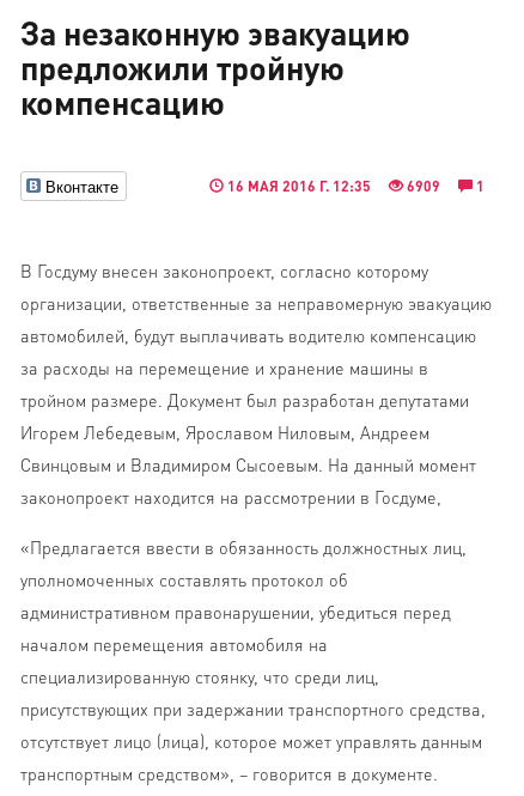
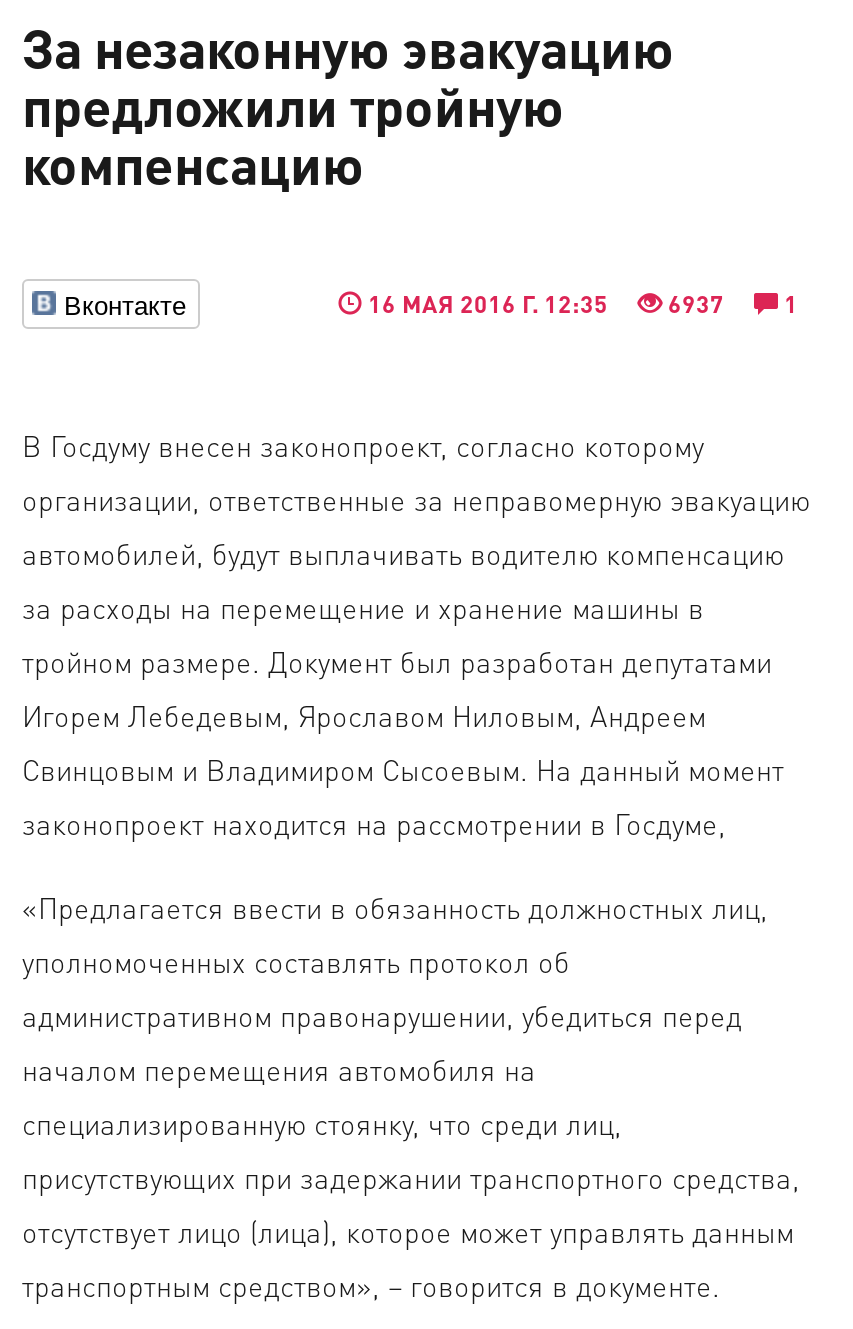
[224,177,485,195] 16 МАЯ 2016 Г. 12:35 6909 1 -> [362,289,798,319] 16 МАЯ 2016 Г. 12:35 6937 1

